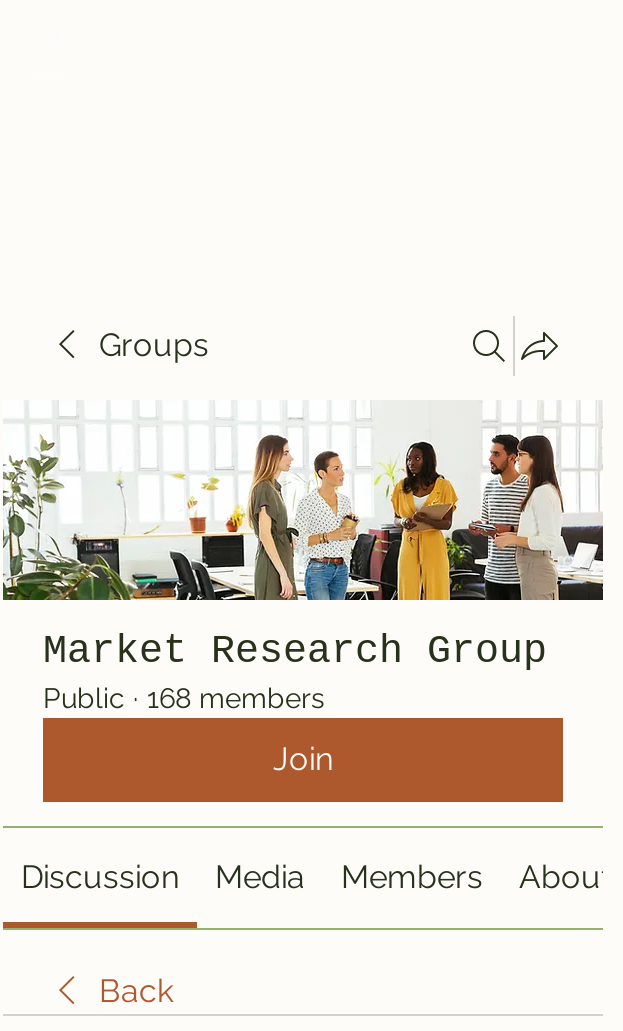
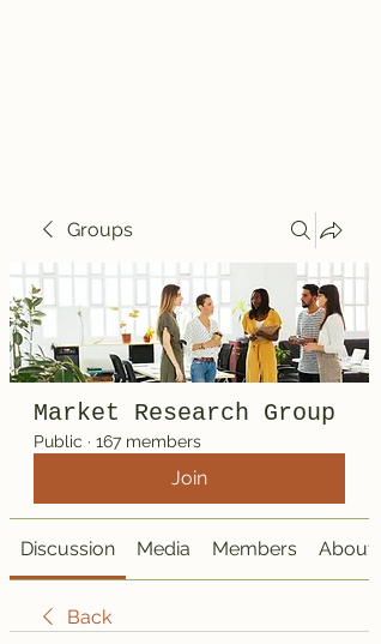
[43,682,325,714] Public · 168 members -> [34,432,201,451] Public · 167 members

